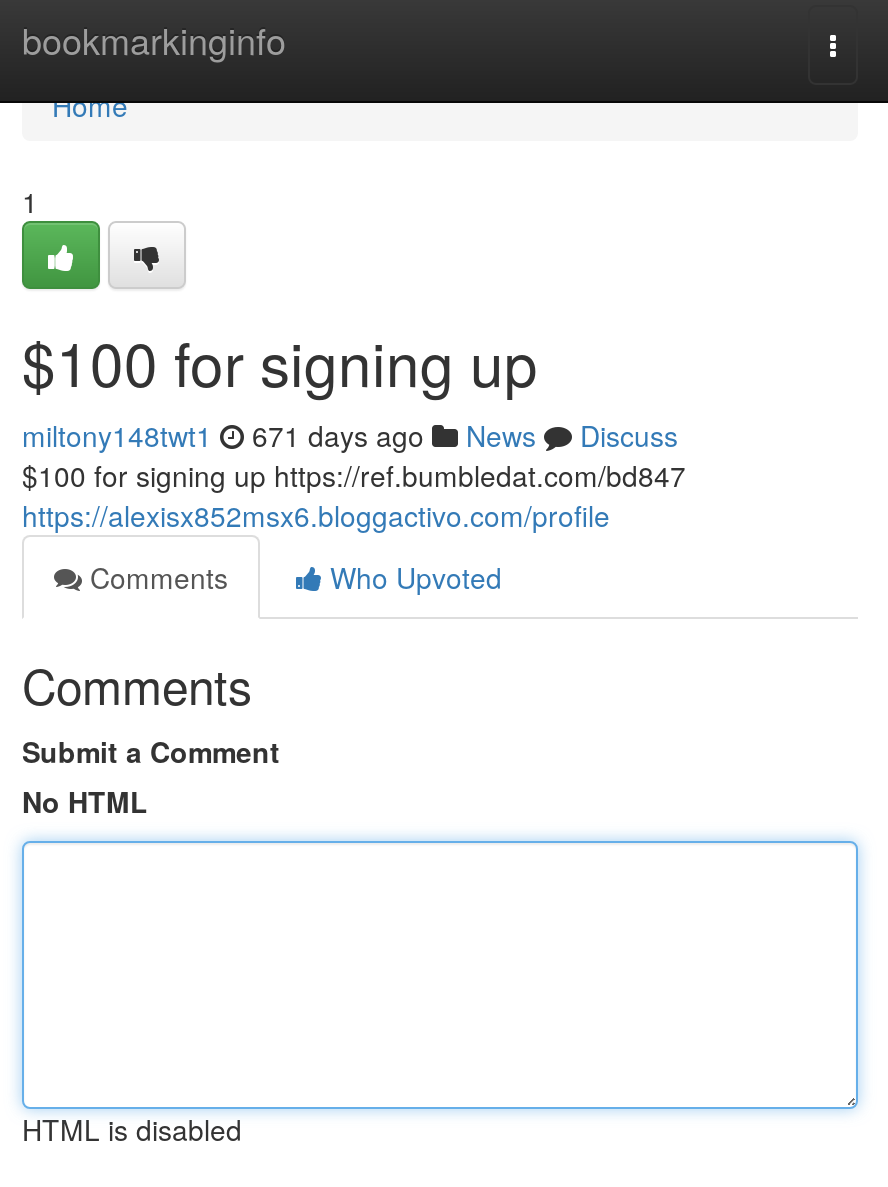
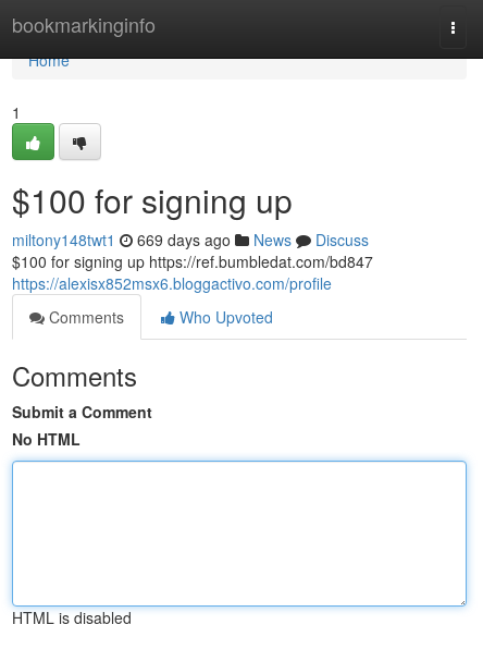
[22,415,678,455] miltony148twt1 671 days ago News Discuss -> [12,229,369,250] miltony148twt1 669 days ago News Discuss

